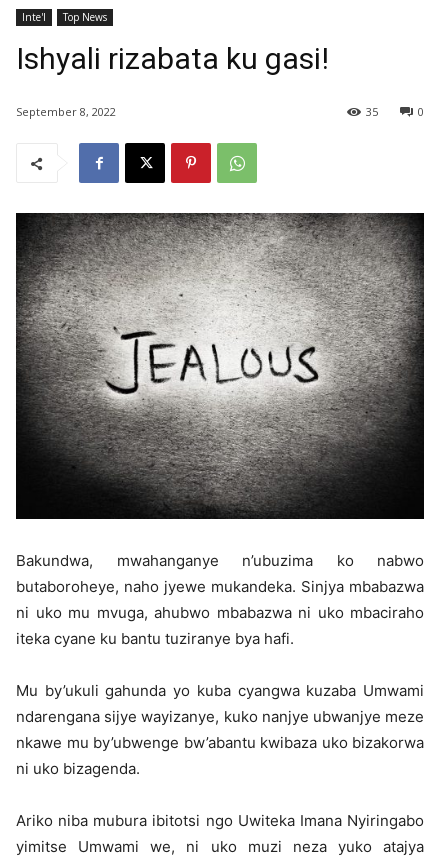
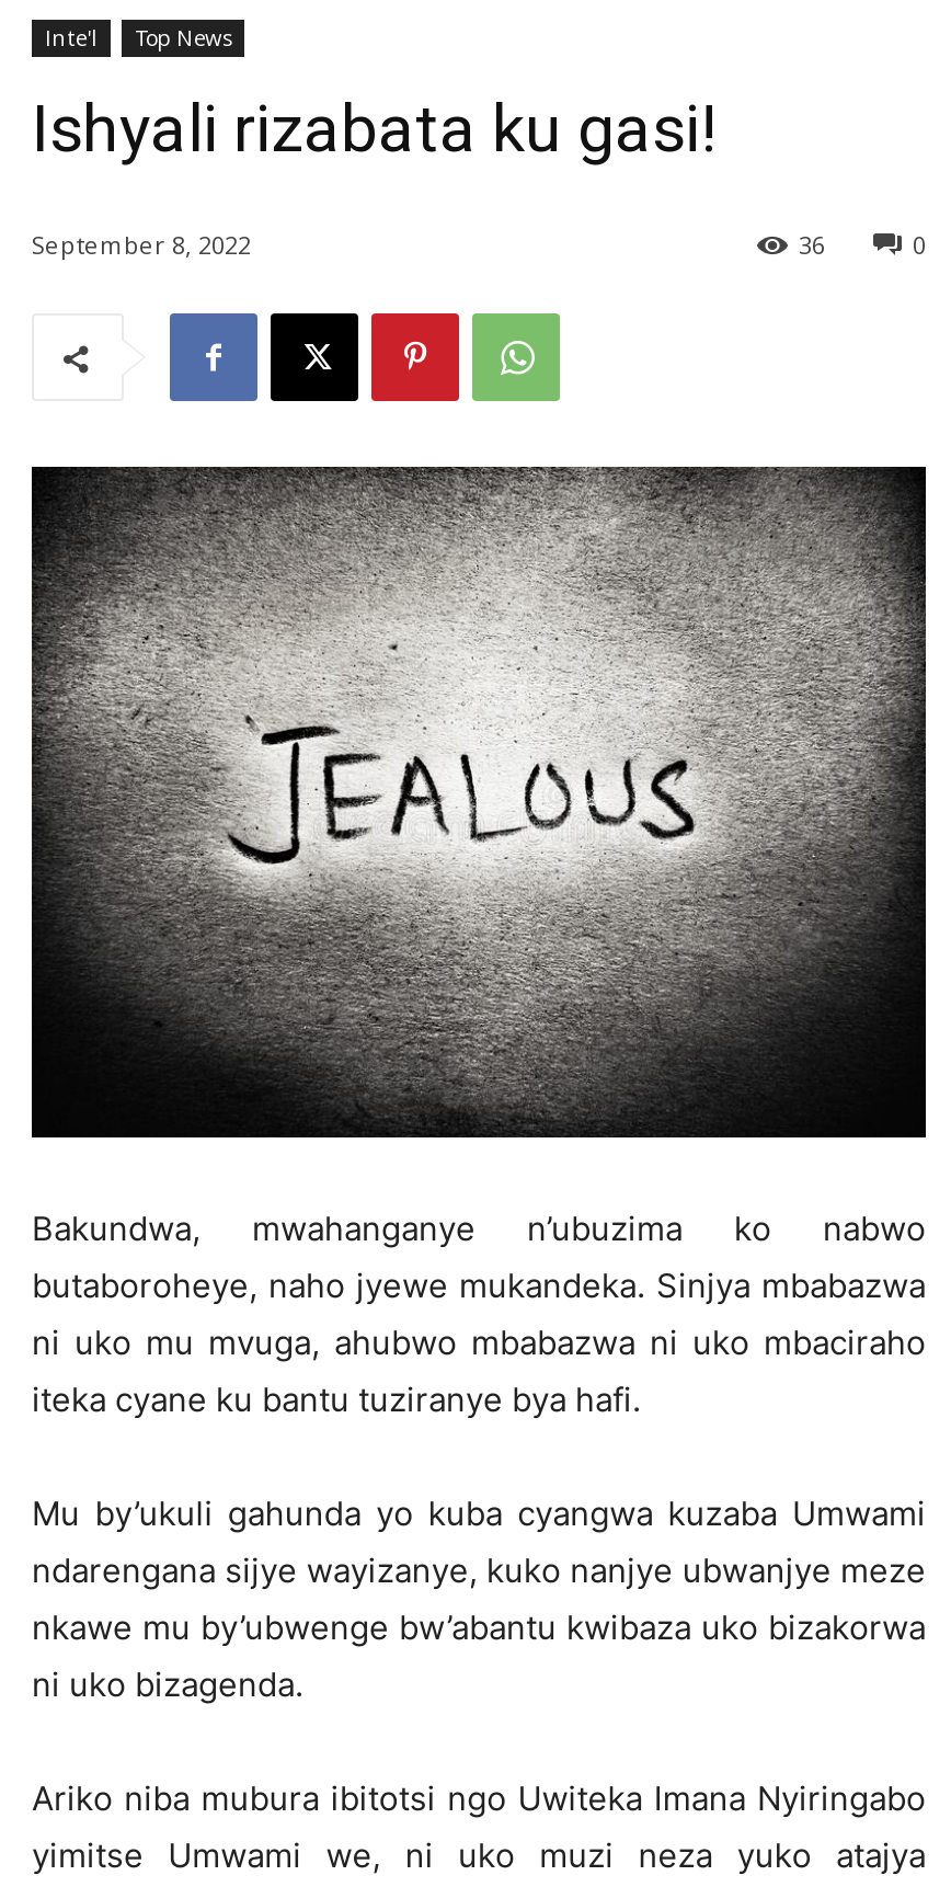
[366,104,378,119] 35 -> [799,228,825,261] 36

